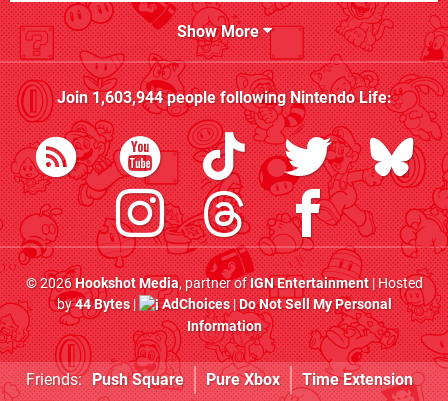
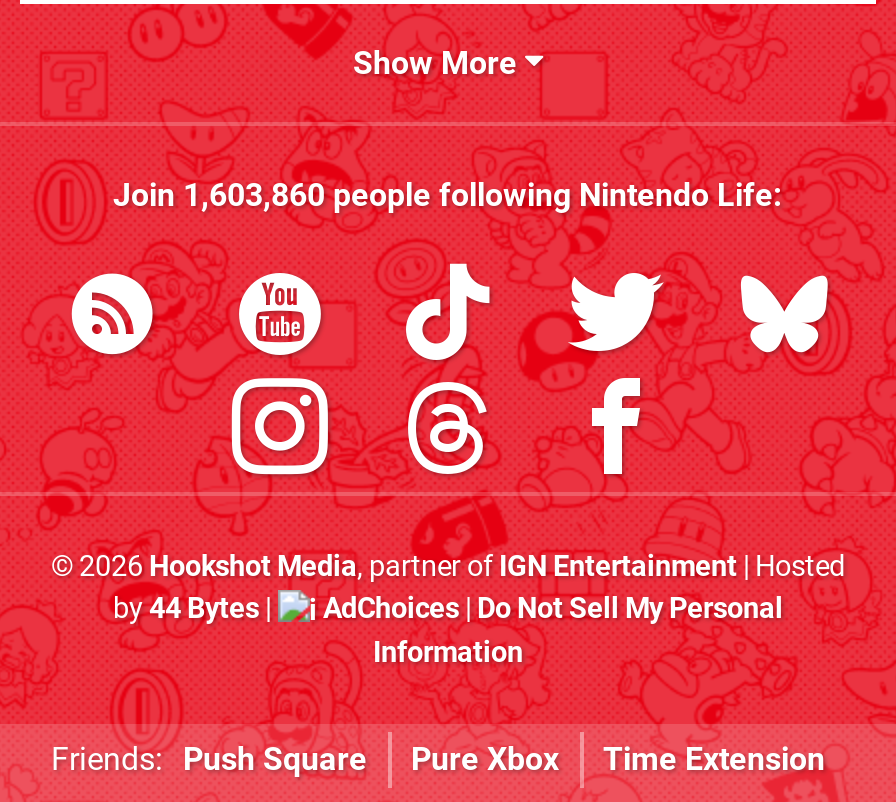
[56,88,391,107] Join 1,603,944 people following Nintendo Life: -> [113,176,783,214] Join 1,603,860 people following Nintendo Life:

